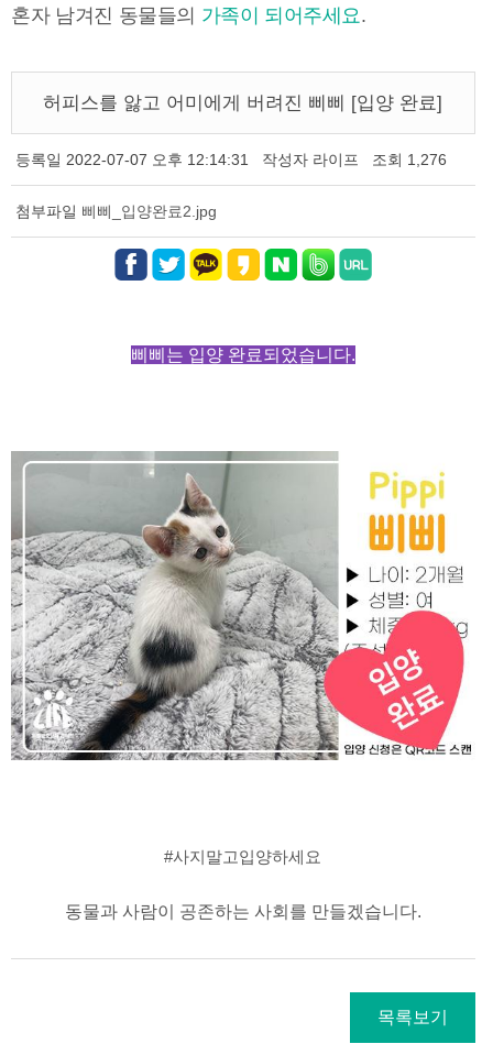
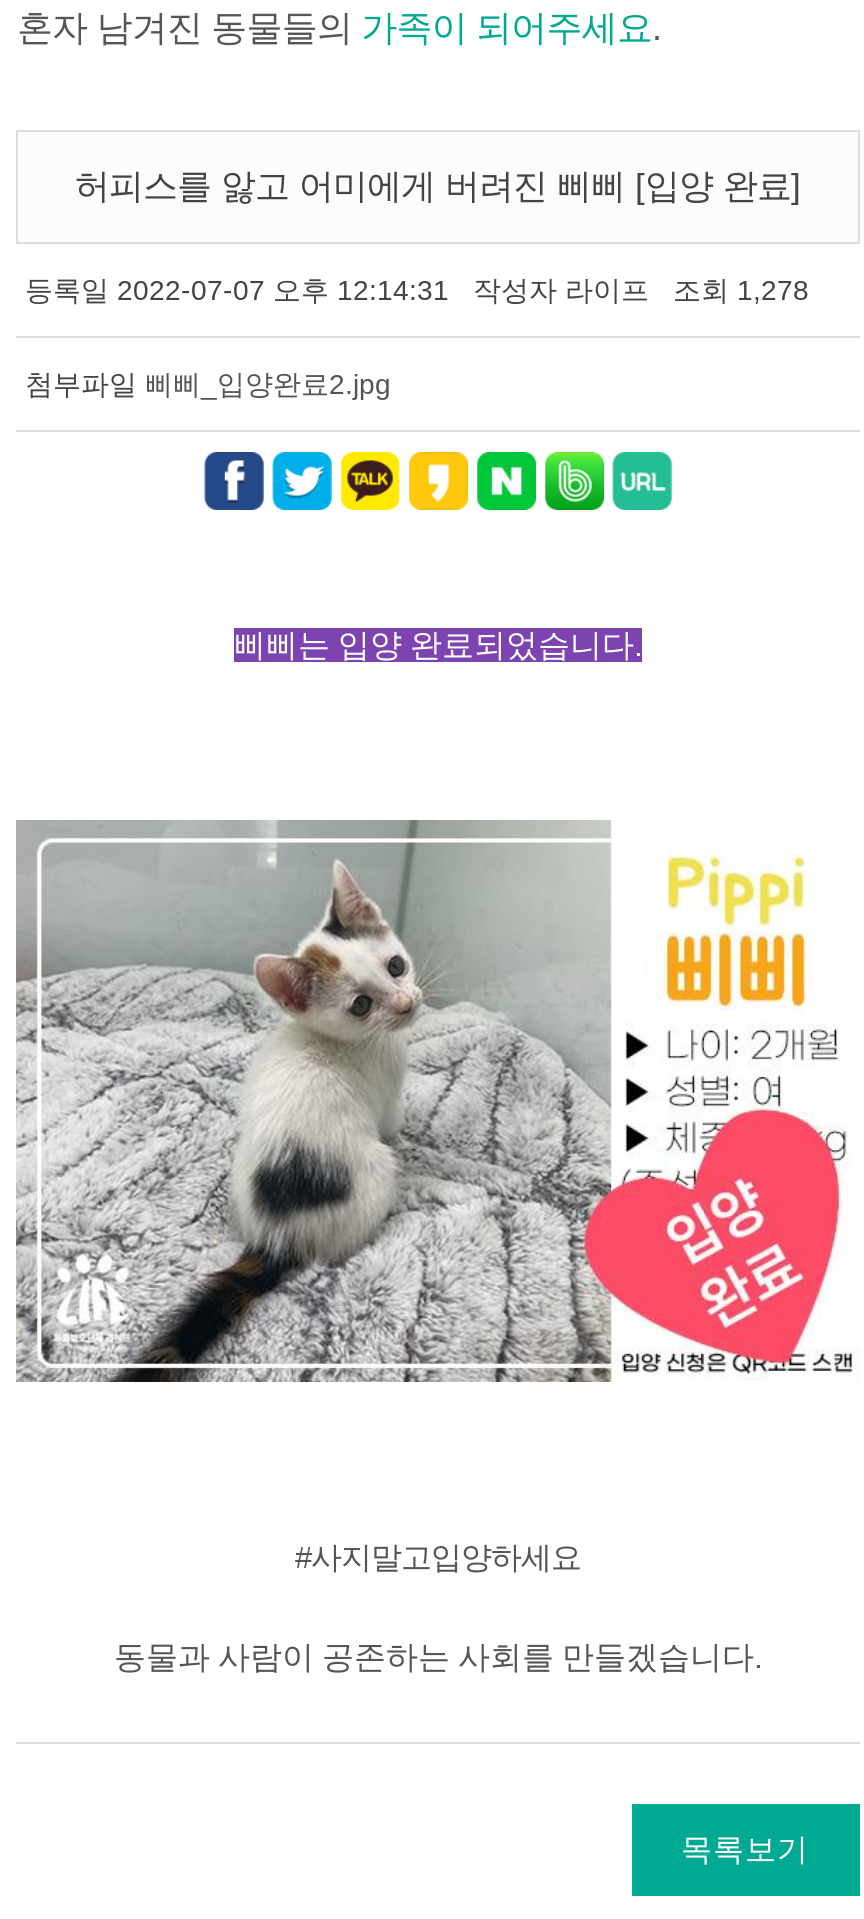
[16,151,456,168] 등록일 2022-07-07 오후 12:14:31 작성자 라이프 조회 1,276 -> [25,274,825,306] 등록일 2022-07-07 오후 12:14:31 작성자 라이프 조회 1,278

